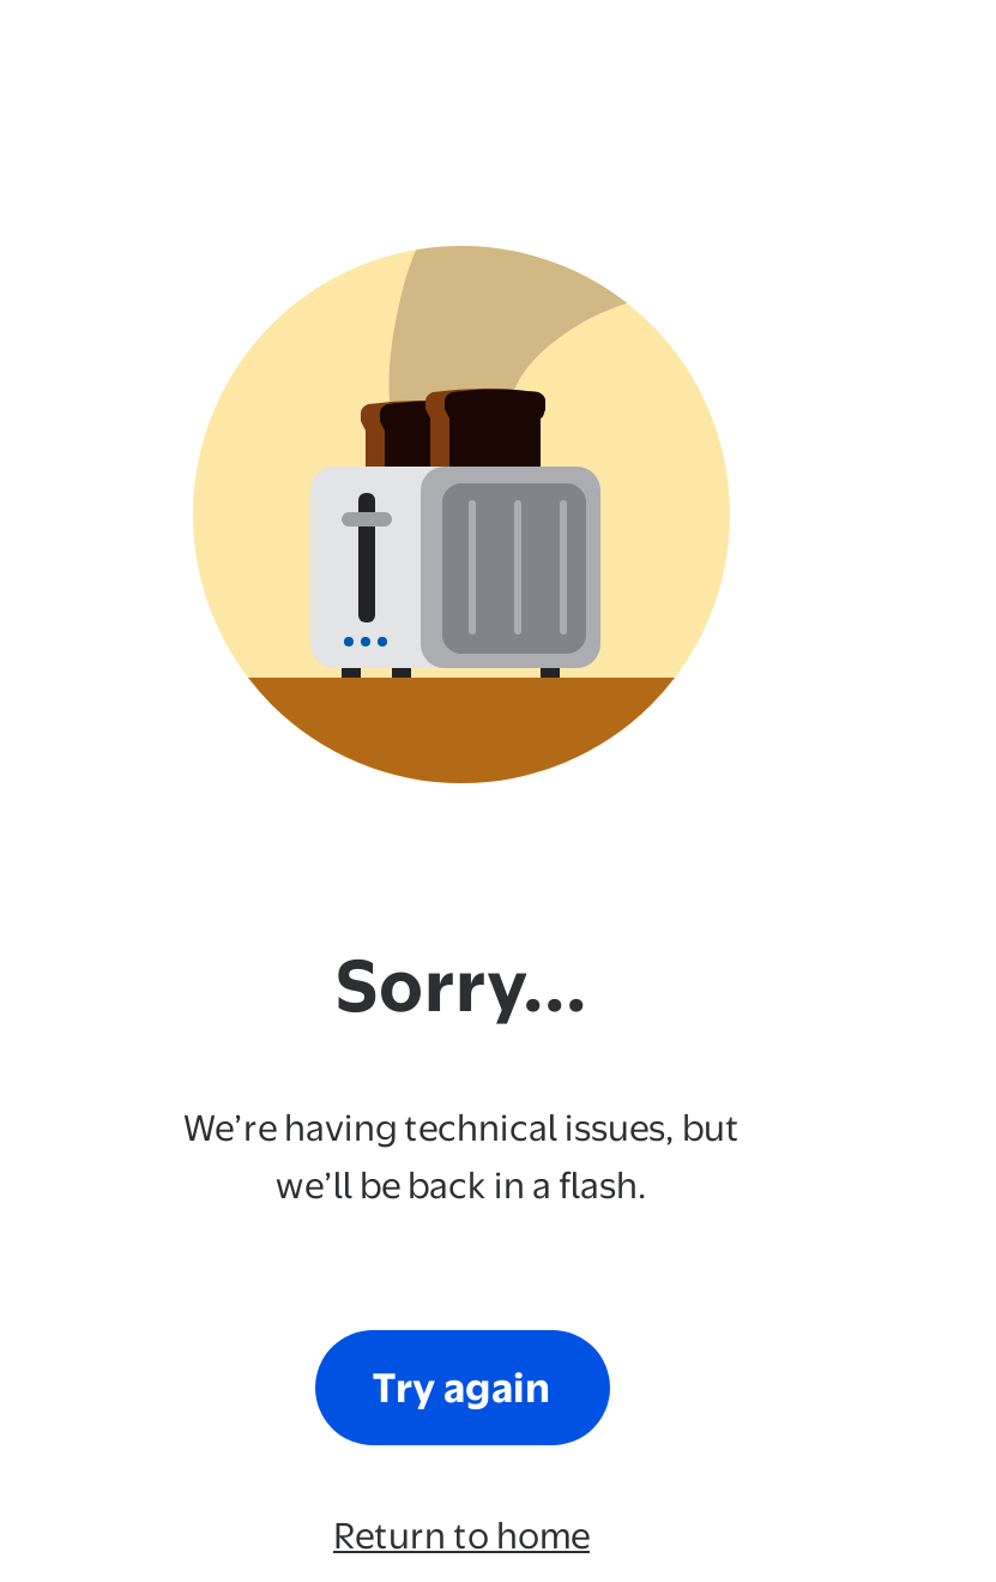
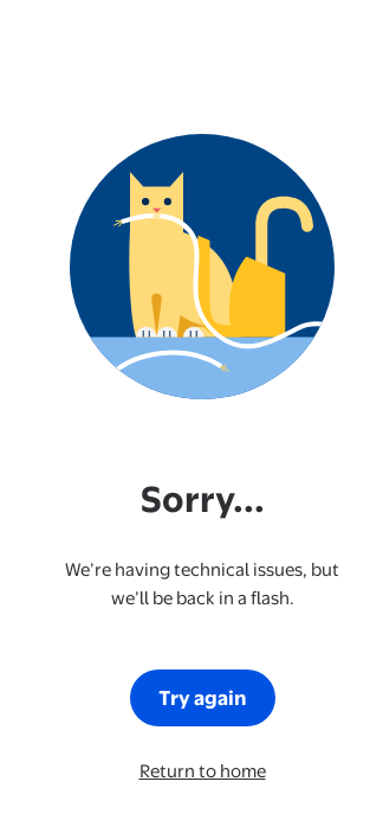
[193,246,730,786] [image] -> [69,133,336,401] [image]

